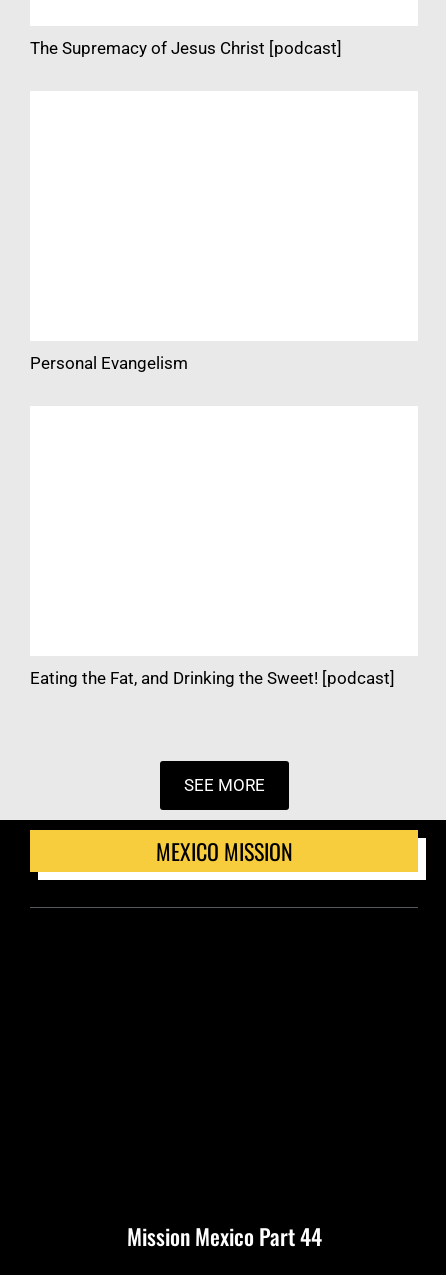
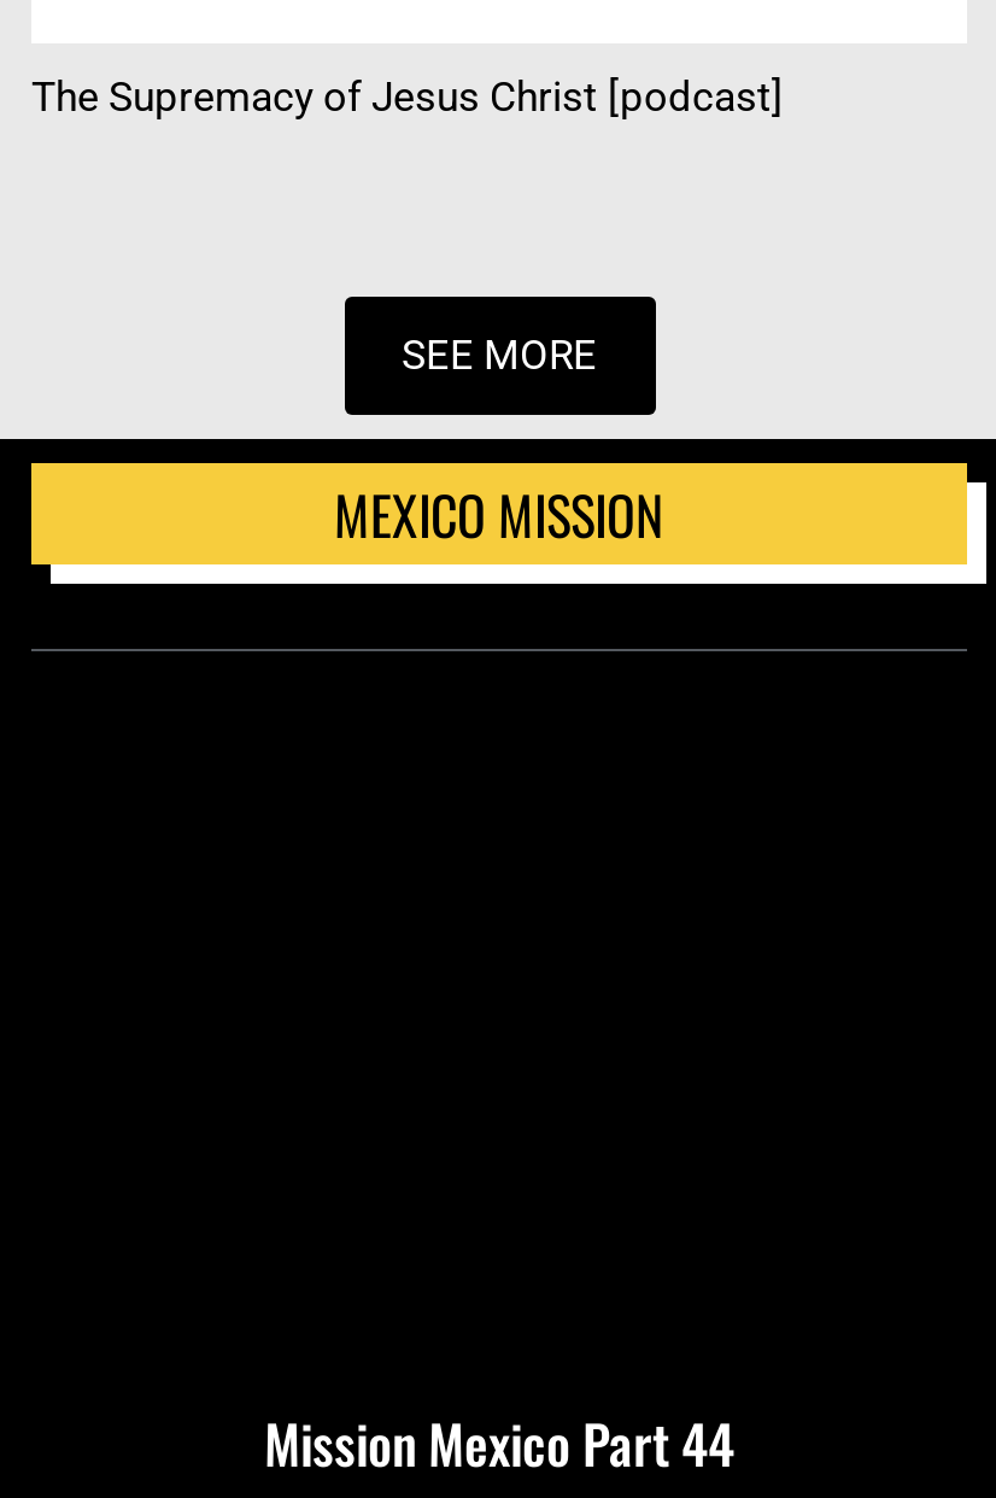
[30,353,188,373] Personal Evangelism -> none
[30,668,395,688] Eating the Fat, and Drinking the Sweet! [podcast] -> none

